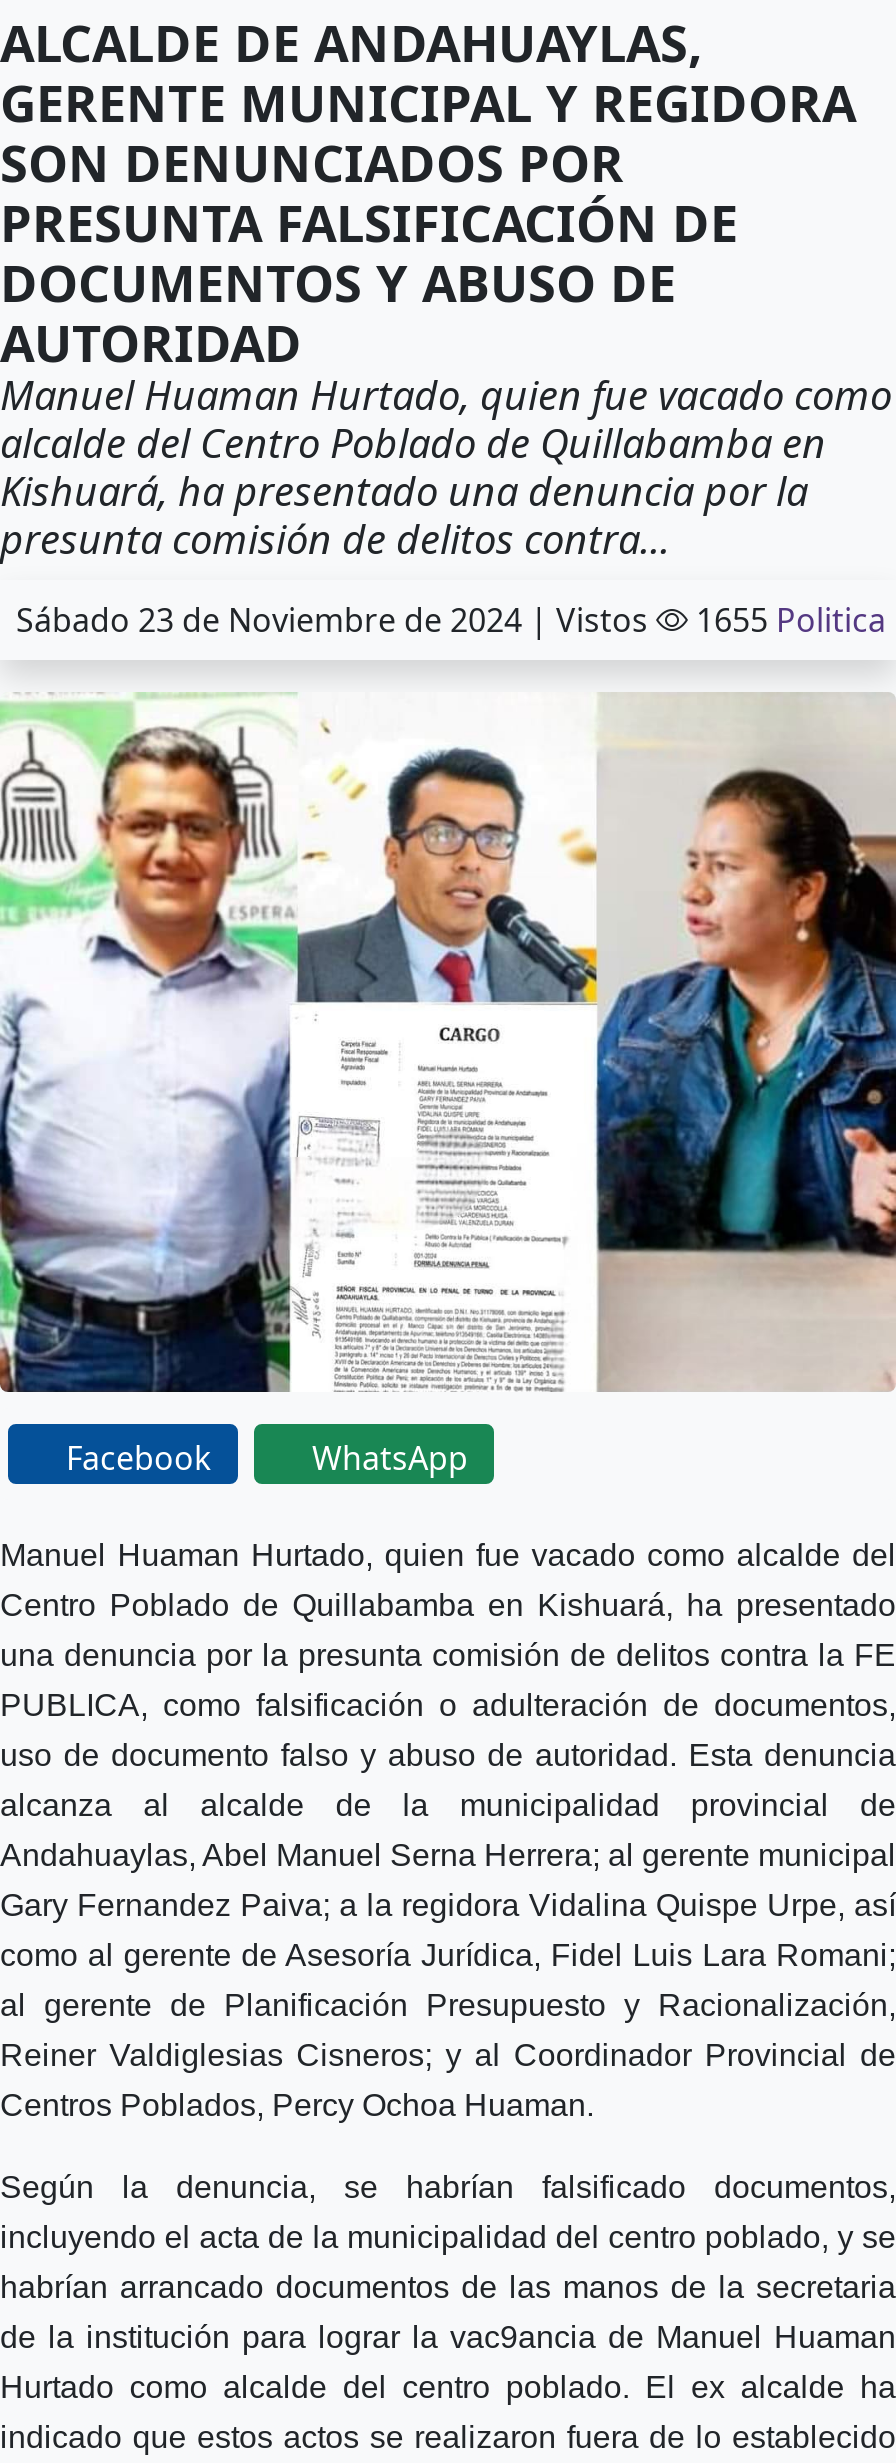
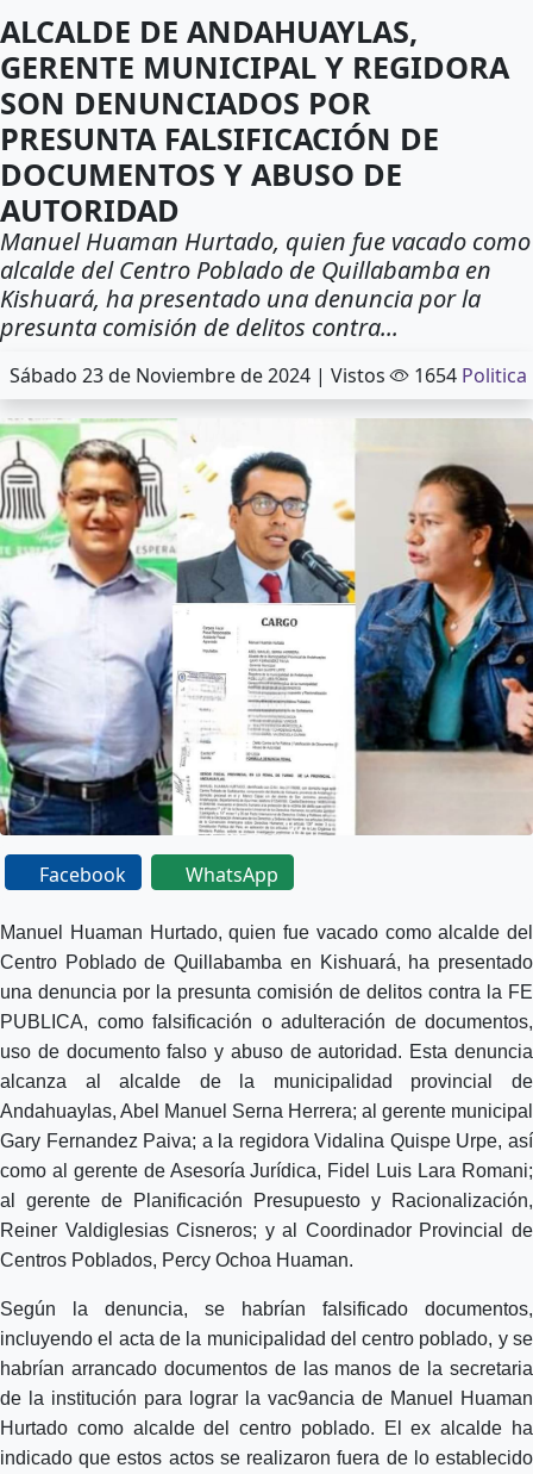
[688,598,886,642] 1655 Politica -> [409,362,527,389] 1654 Politica

